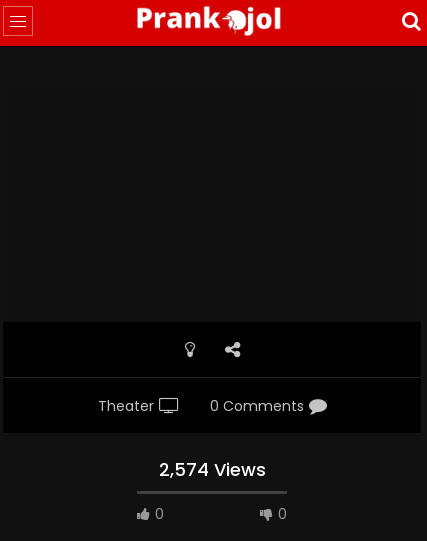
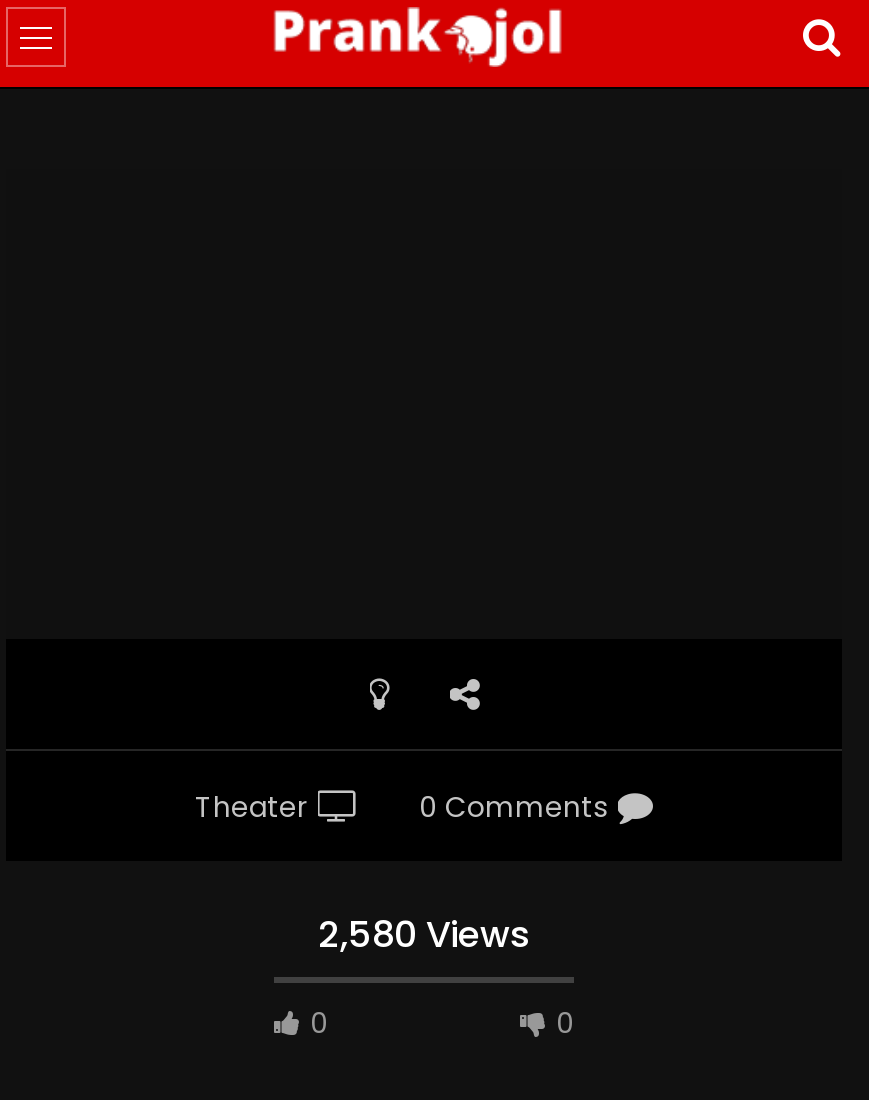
[158,457,265,482] 2,574 Views -> [318,909,530,959] 2,580 Views

